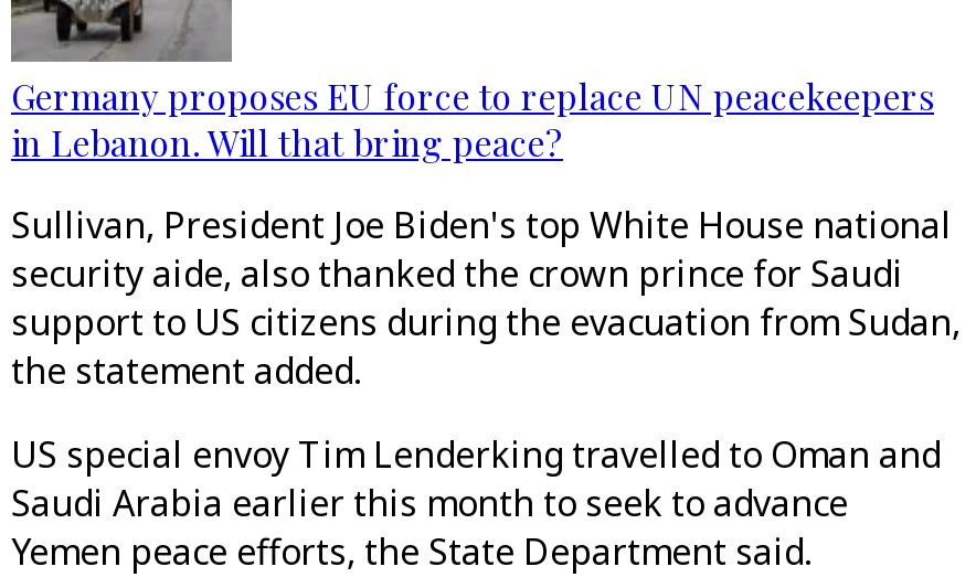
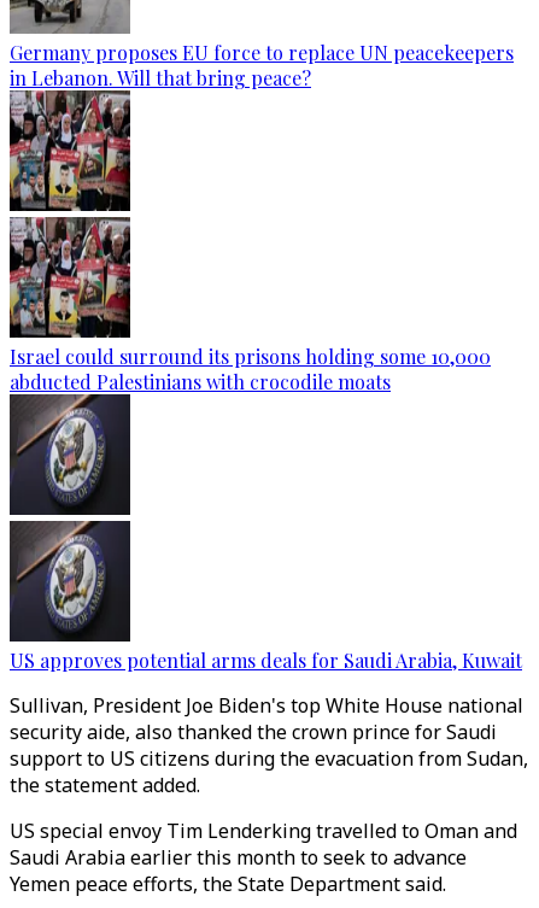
none -> [8,94,491,394] [image] | Israel could surround its prisons holding some 10,000 | abducted Palestinians with crocodile moats
none -> [8,404,522,673] [image] | US approves potential arms deals for Saudi Arabia, Kuwait

